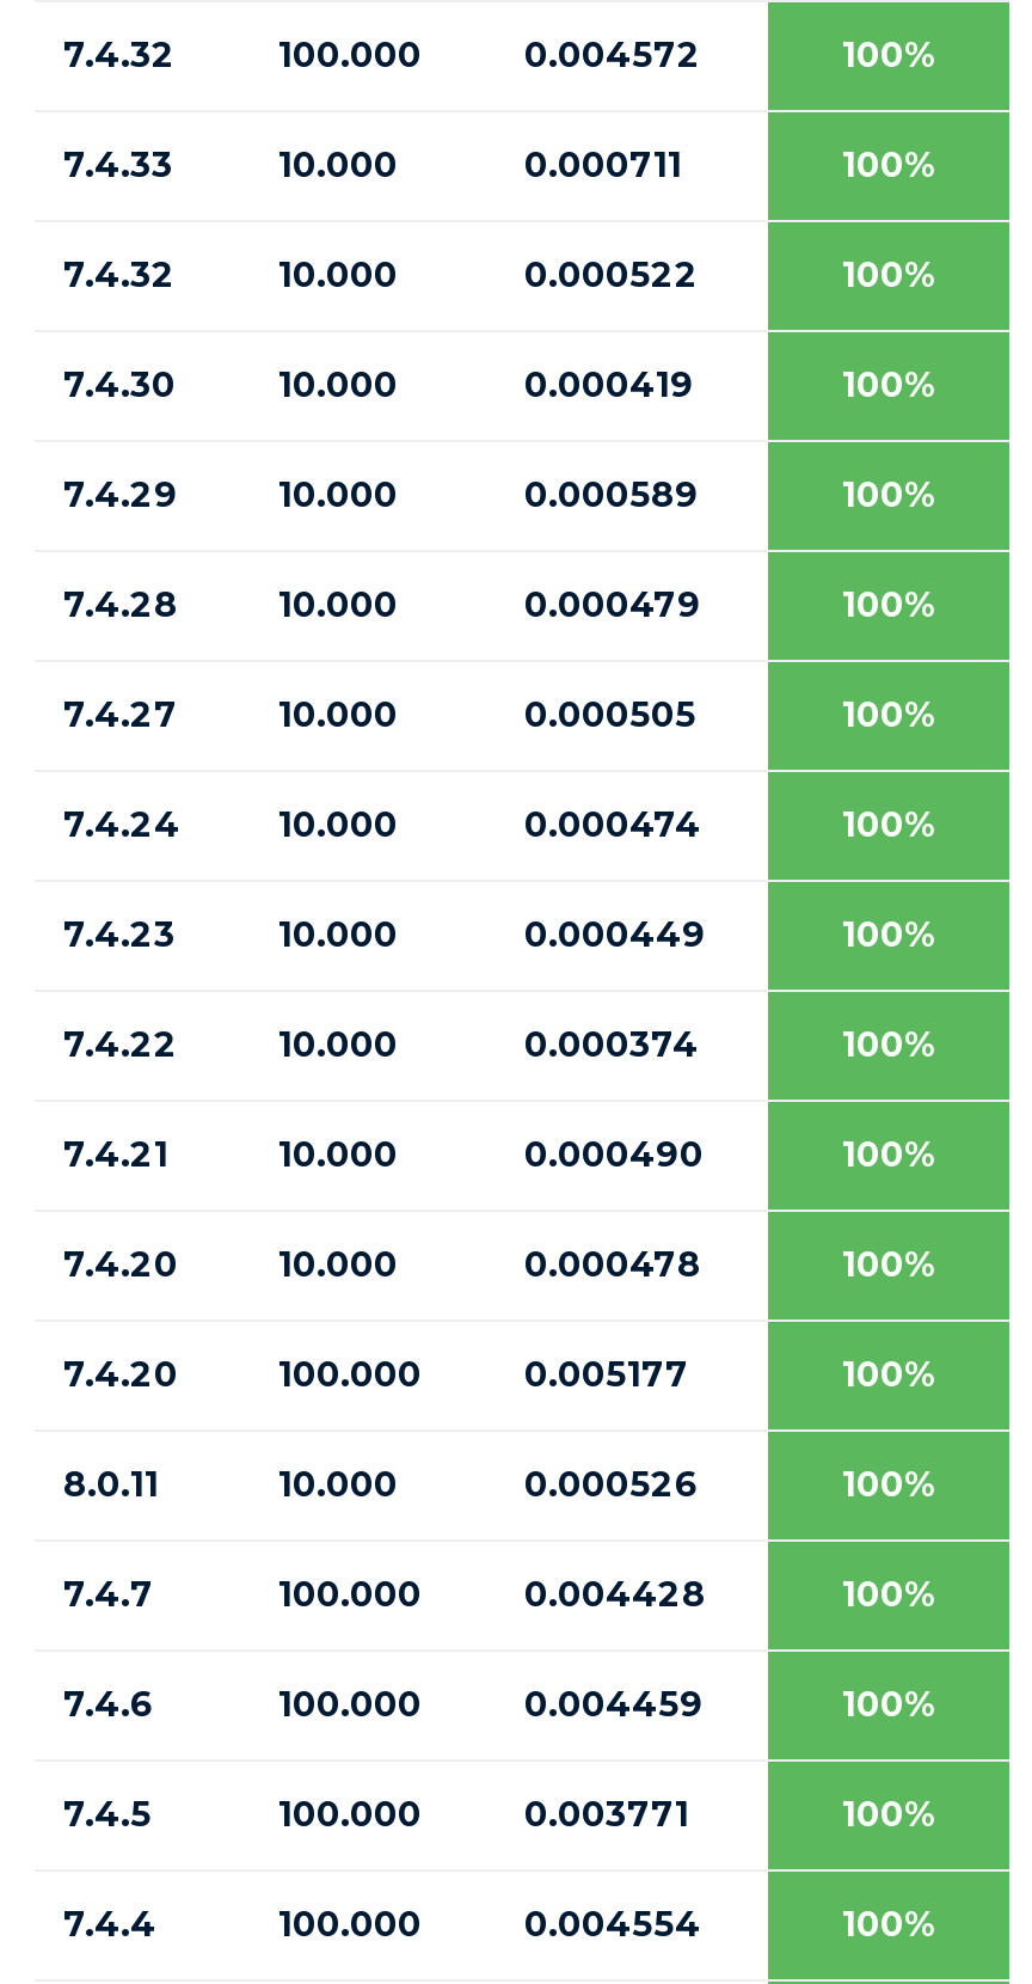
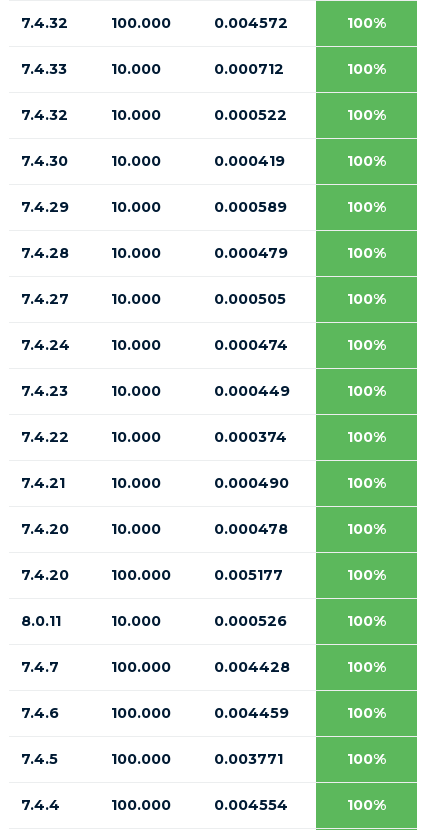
[524,143,682,186] 0.000711 -> [214,60,284,78] 0.000712

